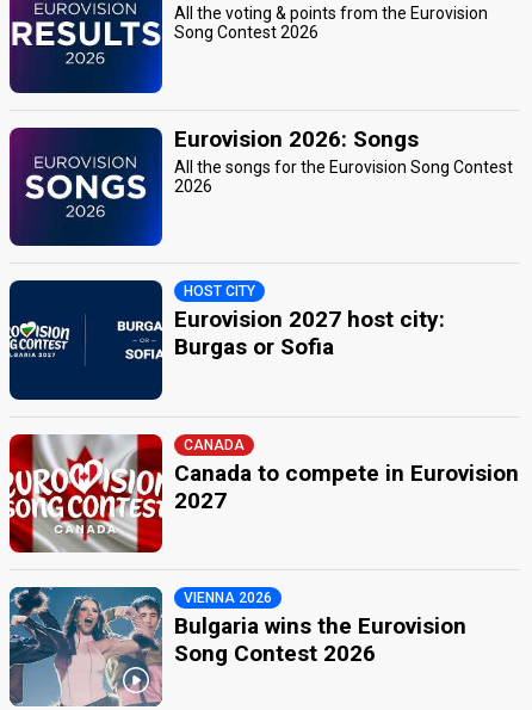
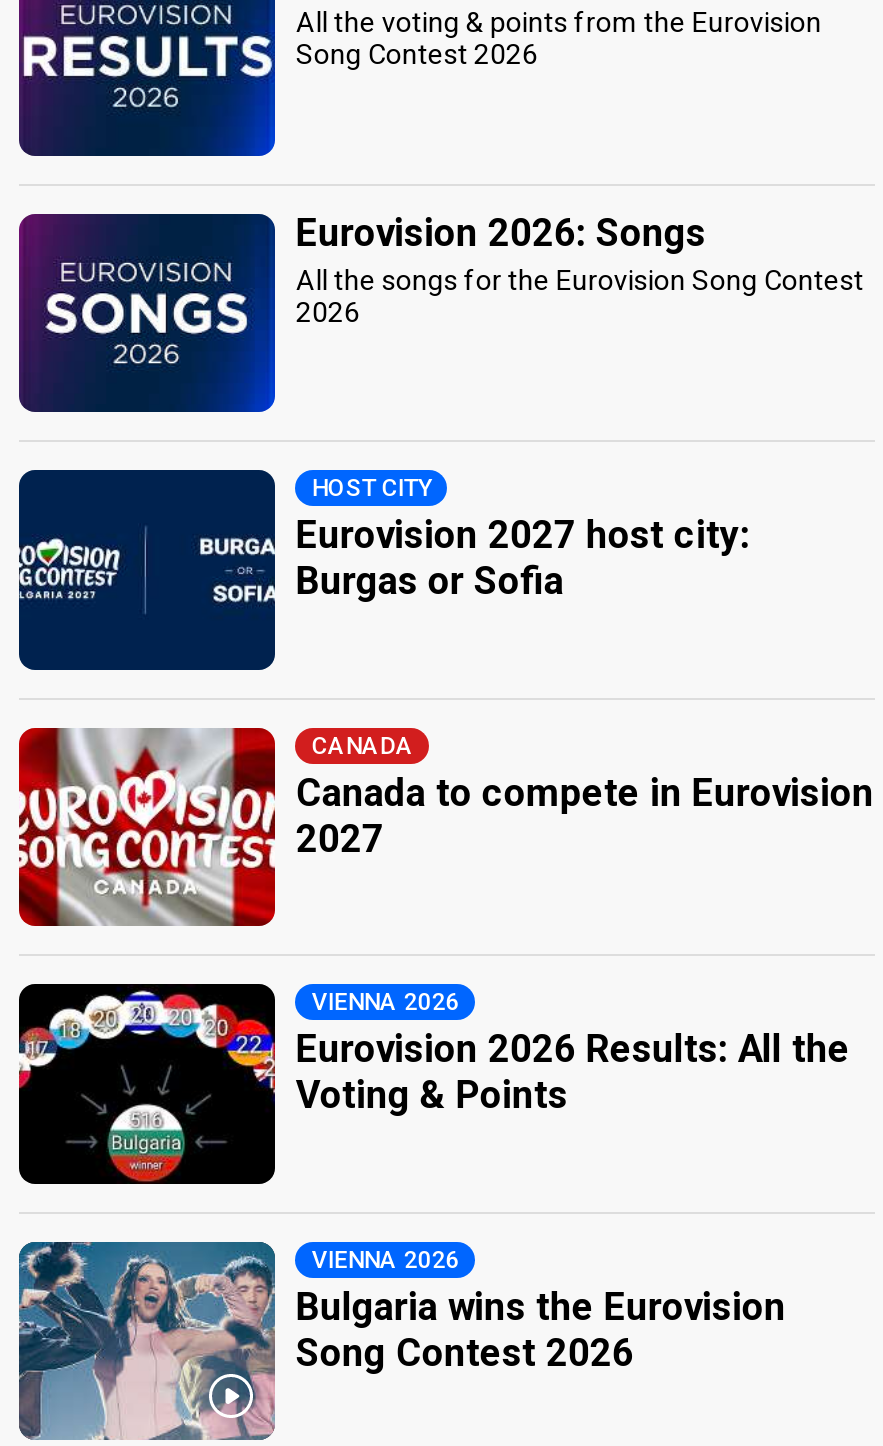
none -> [17,984,850,1186] [image] | Eurovision 2026 Results: All the | Voting & Points
none -> [312,1245,460,1273] VIENNA 2026

